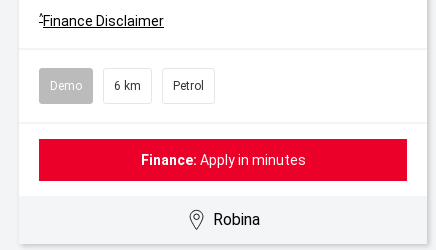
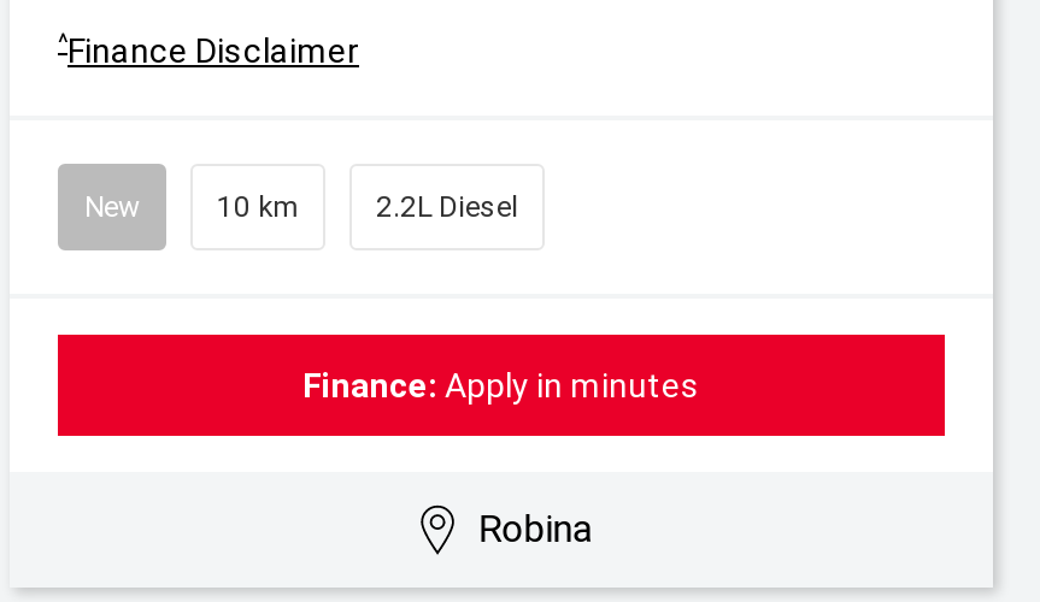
[50,79,204,93] Demo | 6 km | Petrol -> [84,190,518,224] New | 10 km | 2.2L Diesel

